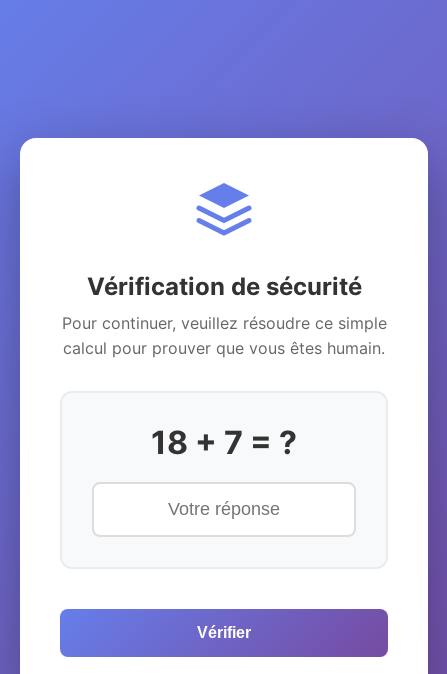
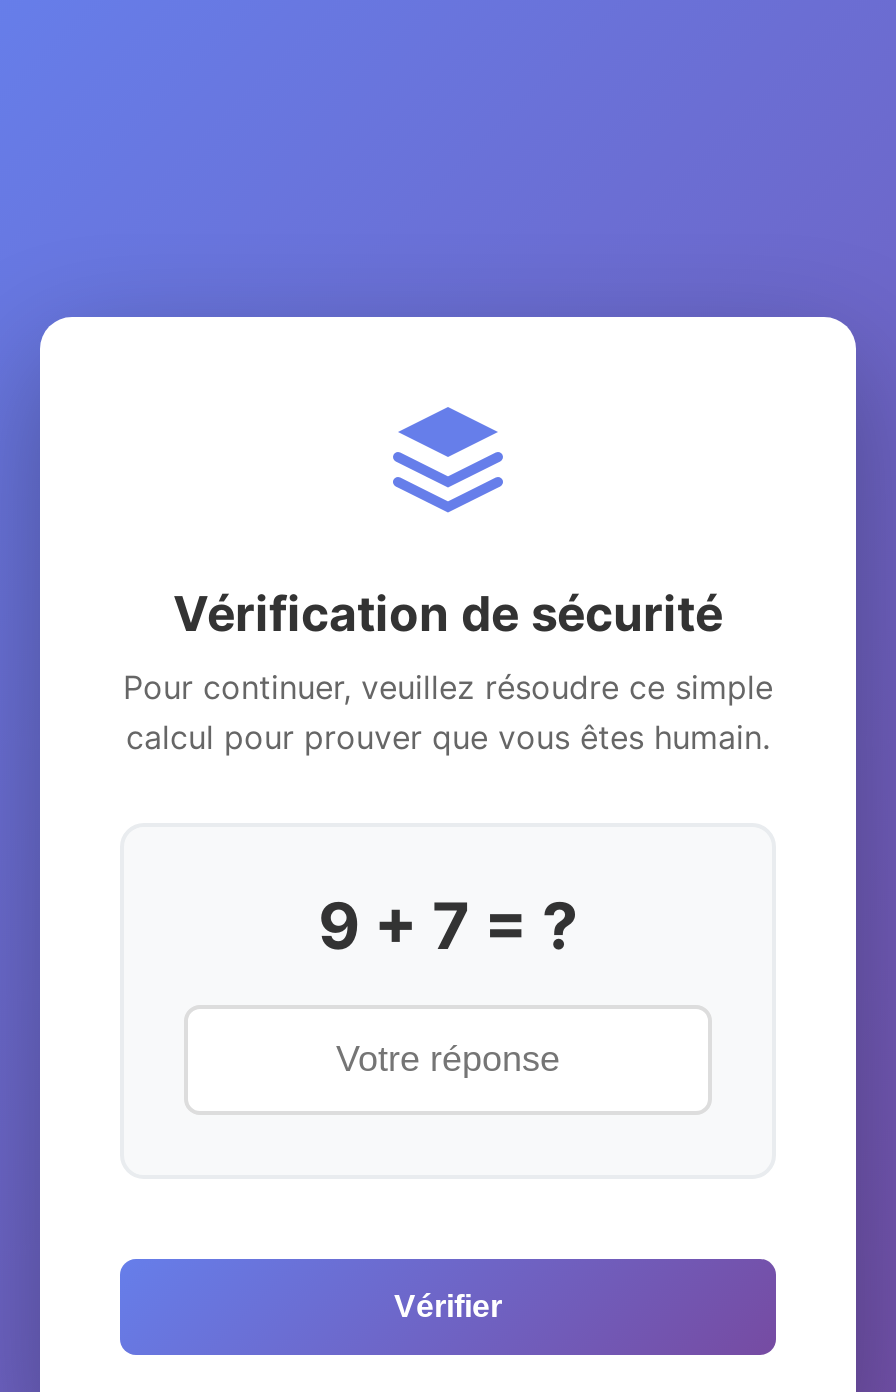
[151,422,297,461] 18 + 7 = ? -> [318,886,578,964] 9 + 7 = ?

